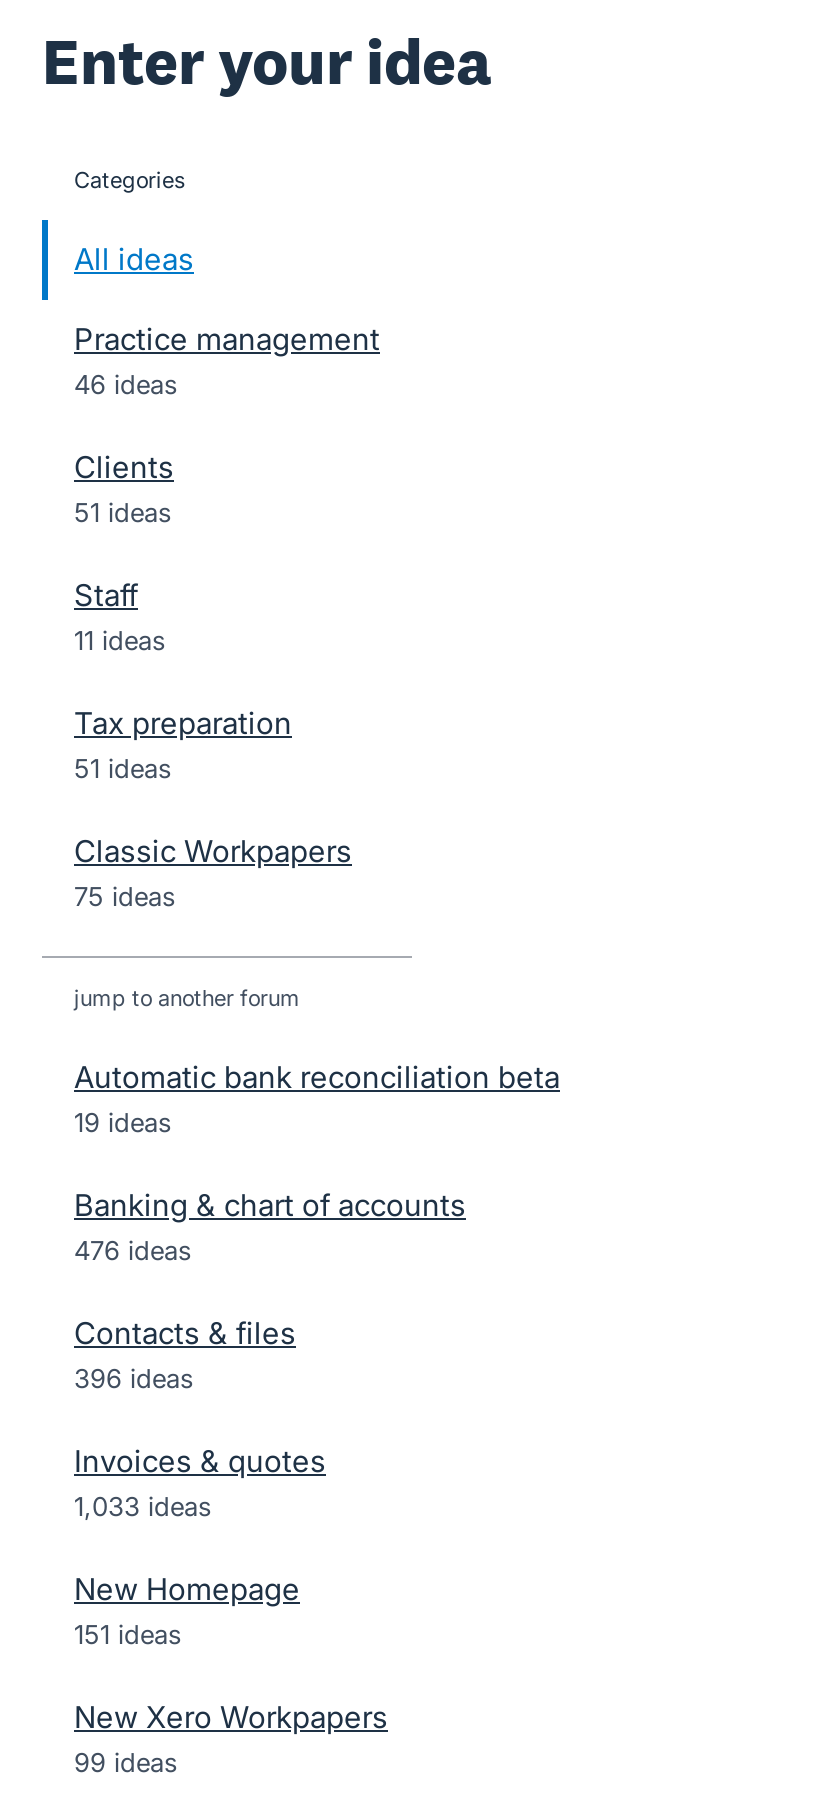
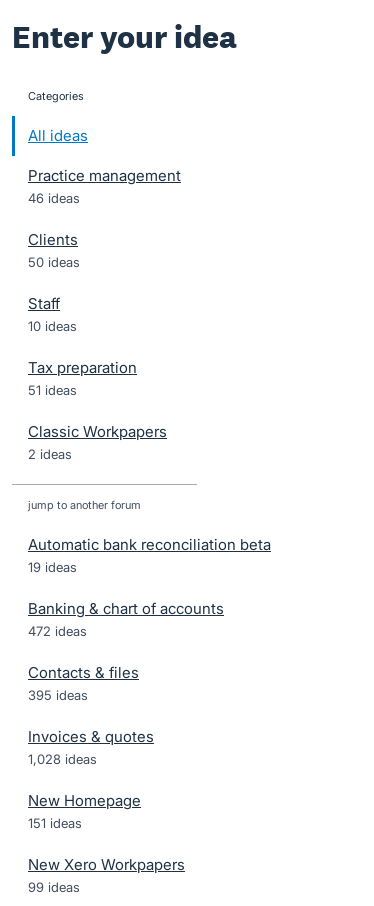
[74,496,172,528] 51 ideas -> [28,254,80,270] 50 ideas
[74,624,166,656] 11 ideas -> [28,318,77,334] 10 ideas
[74,880,176,912] 75 ideas -> [28,446,72,462] 2 ideas
[74,1234,192,1266] 476 ideas -> [28,623,87,639] 472 ideas
[74,1362,194,1394] 396 ideas -> [28,687,88,703] 395 ideas
[74,1490,212,1522] 1,033 ideas -> [28,751,97,767] 1,028 ideas

